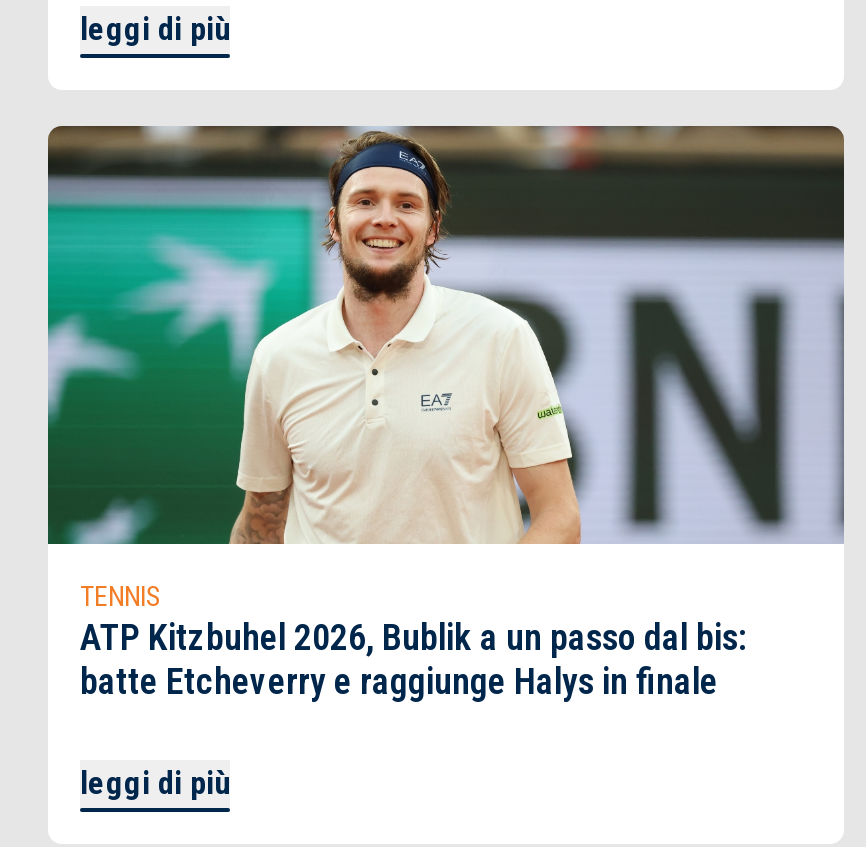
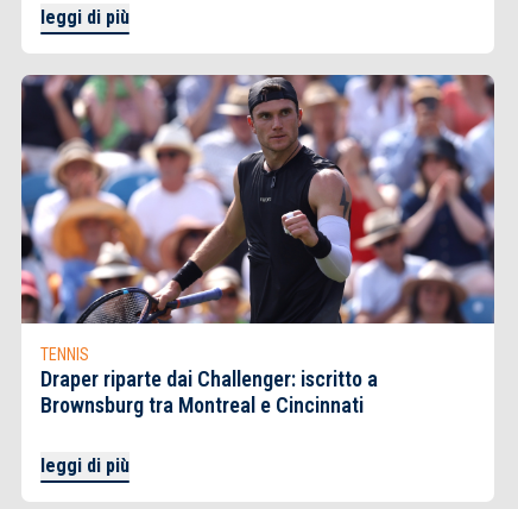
[46,124,846,702] [image] | ATP Kitzbuhel 2026, Bublik a un passo dal bis: | batte Etcheverry e raggiunge Halys in finale -> [20,74,495,417] [image] | Draper riparte dai Challenger: iscritto a | Brownsburg tra Montreal e Cincinnati

